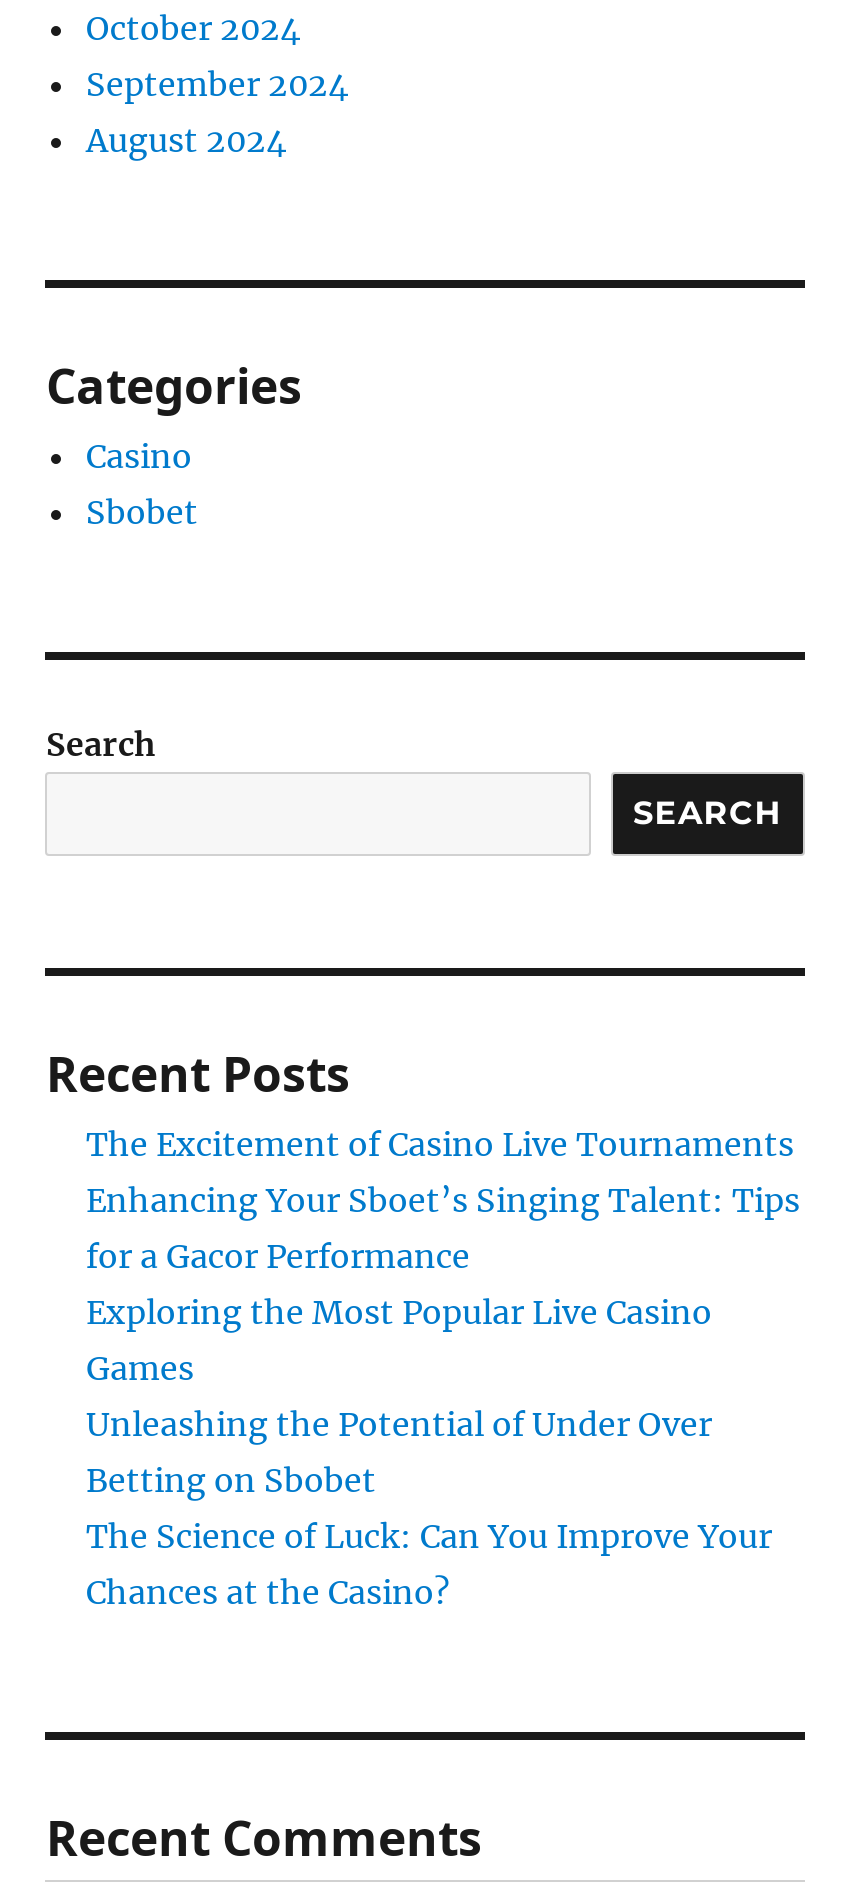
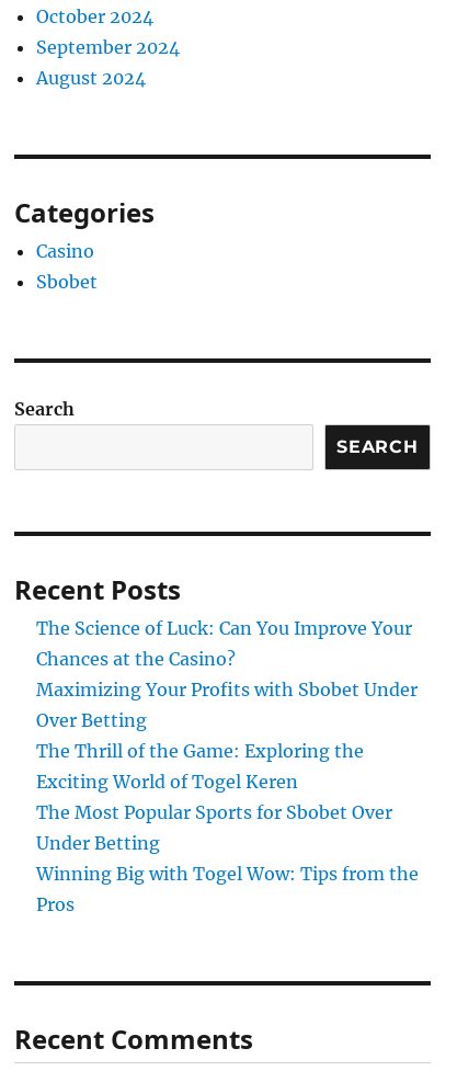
[86,1124,800,1500] The Excitement of Casino Live Tournaments | Enhancing Your Sboet’s Singing Talent: Tips | for a Gacor Performance | Exploring the Most Popular Live Casino | Games | Unleashing the Potential of Under Over | Betting on Sbobet -> none
moved [86,1516,772,1612] -> [37,617,413,670]: The Science of Luck: Can You Improve Your | Chances at the Casino?
none -> [37,679,419,915] Maximizing Your Profits with Sbobet Under | Over Betting | The Thrill of the Game: Exploring the | Exciting World of Togel Keren | The Most Popular Sports for Sbobet Over | Under Betting | Winning Big with Togel Wow: Tips from the | Pros

